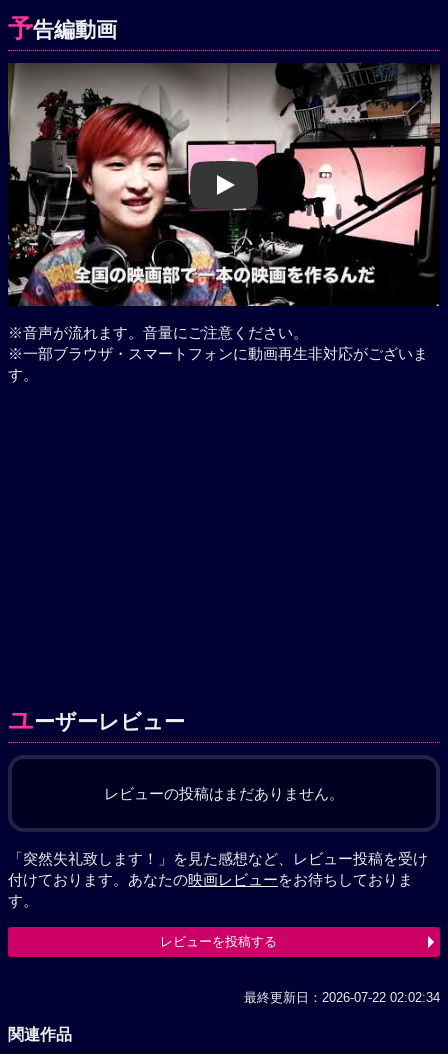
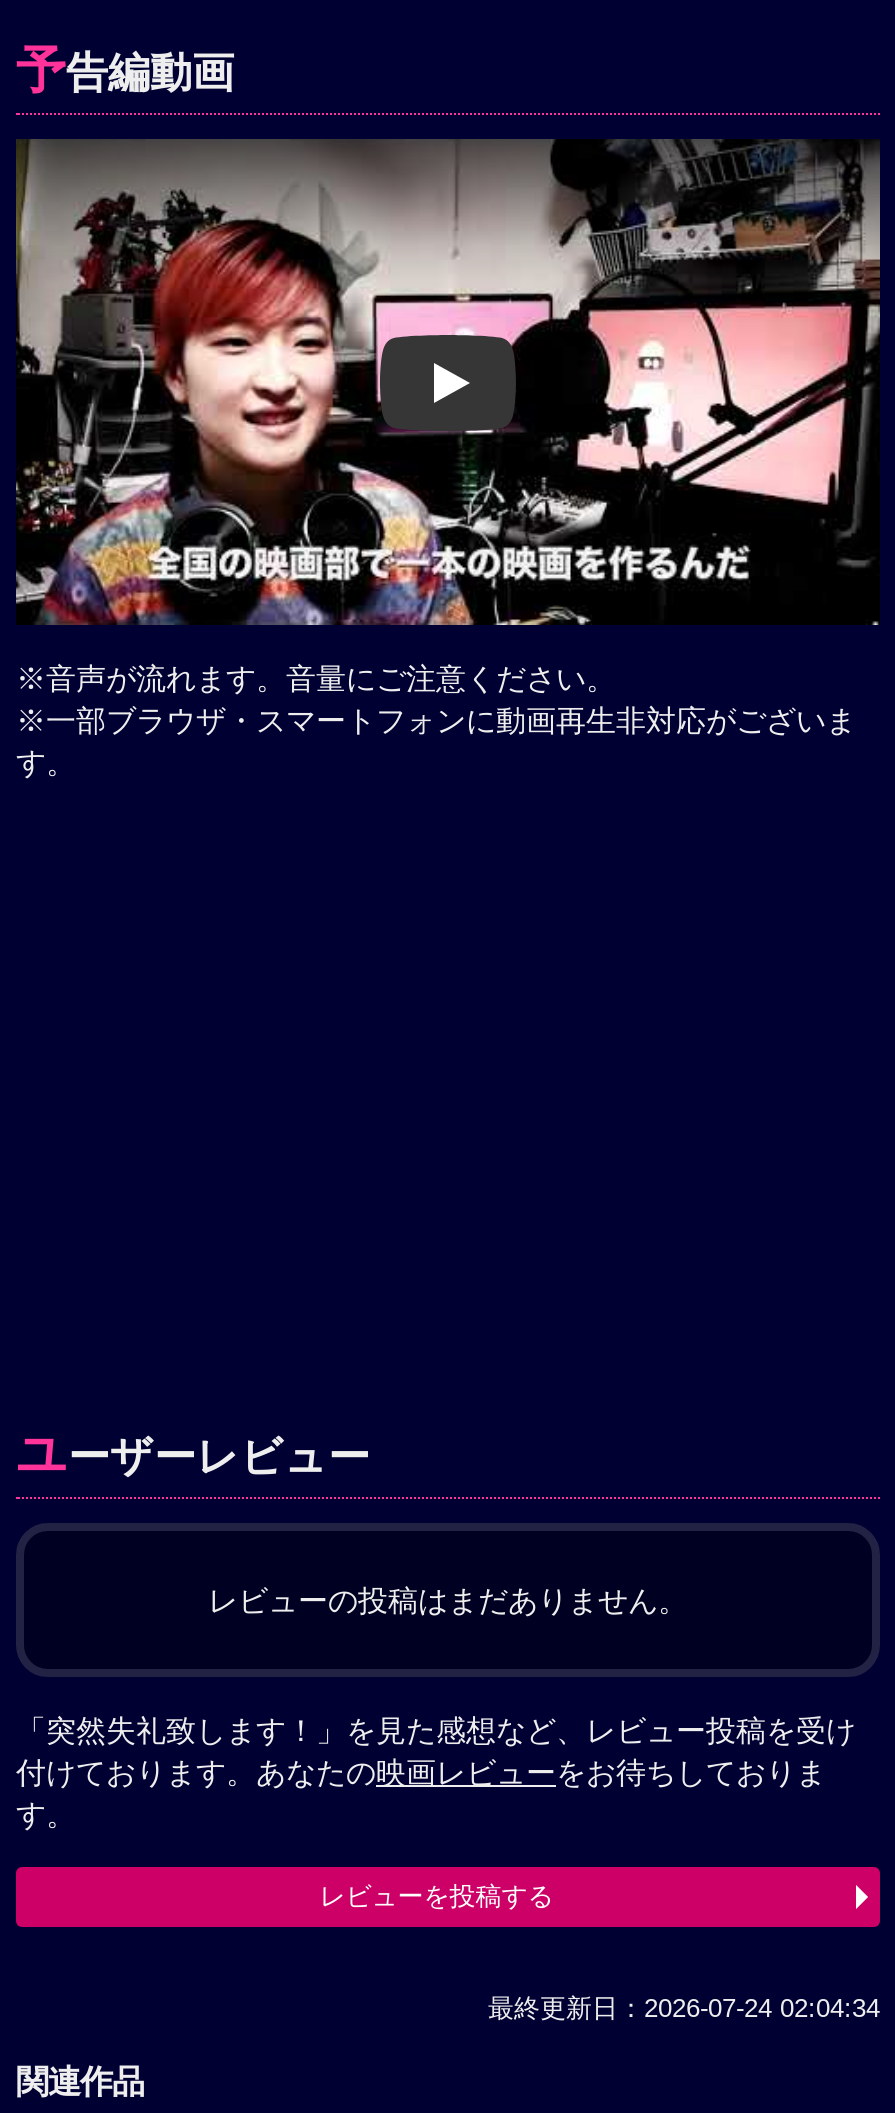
[244,990,440,1005] 最終更新日：2026-07-22 02:02:34 -> [488,1993,880,2023] 最終更新日：2026-07-24 02:04:34

